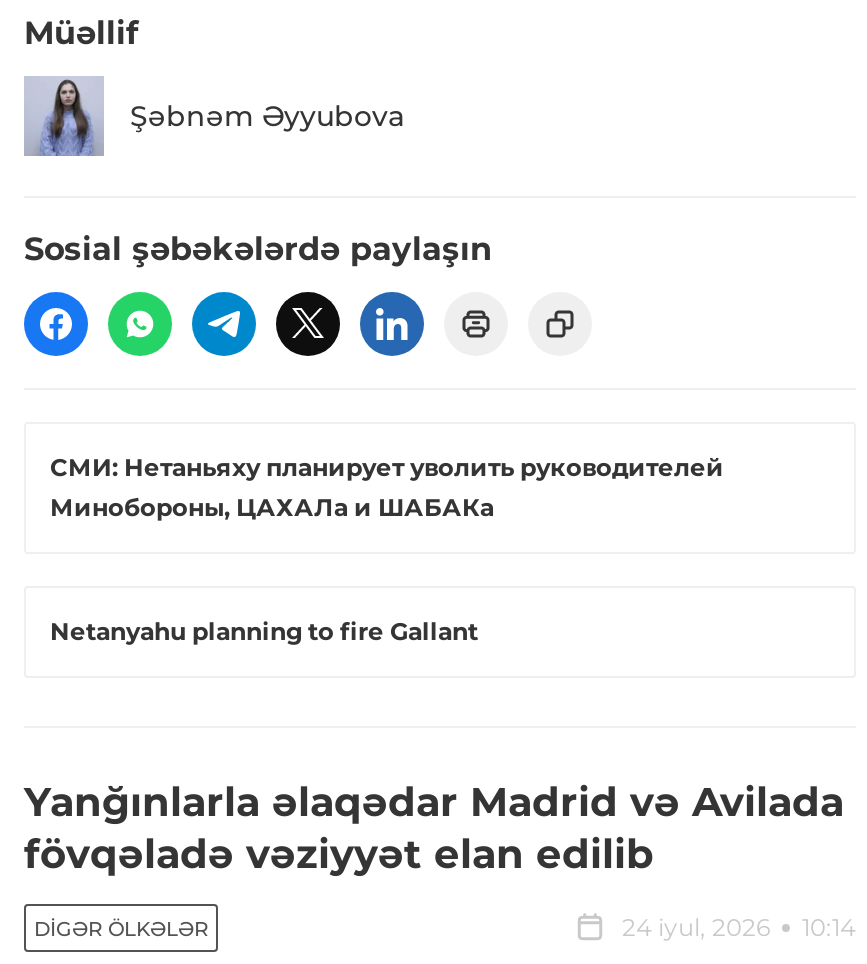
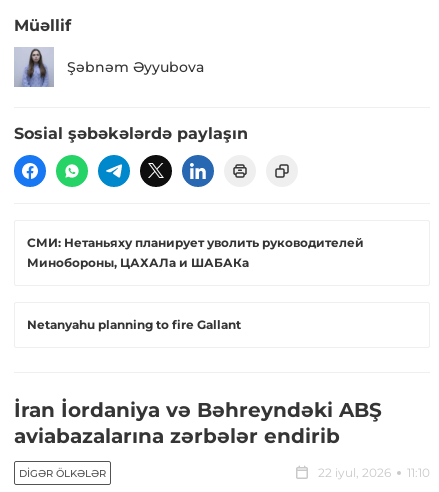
[24,779,844,879] Yanğınlarla əlaqədar Madrid və Avilada | fövqəladə vəziyyət elan edilib -> [14,398,382,448] İran İordaniya və Bəhreyndəki ABŞ | aviabazalarına zərbələr endirib
[622,913,856,943] 24 iyul, 2026 | 10:14 -> [318,465,430,480] 22 iyul, 2026 | 11:10

